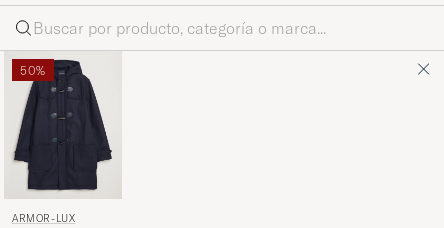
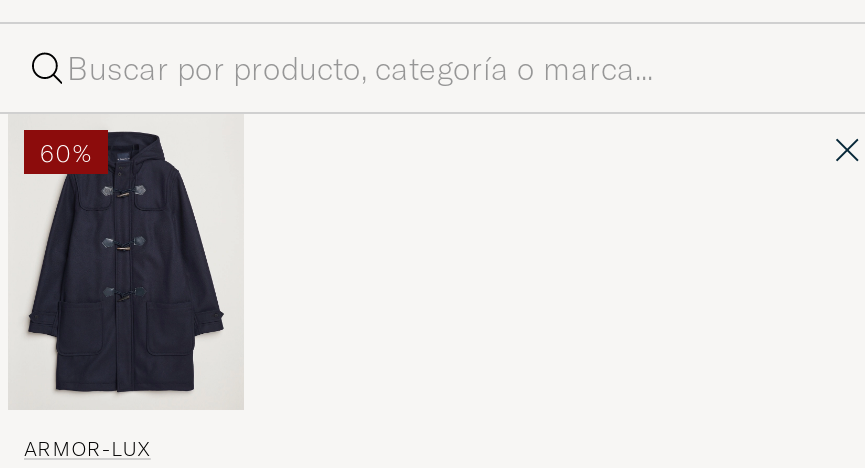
[20,62,46,77] 50% -> [40,137,92,167] 60%

